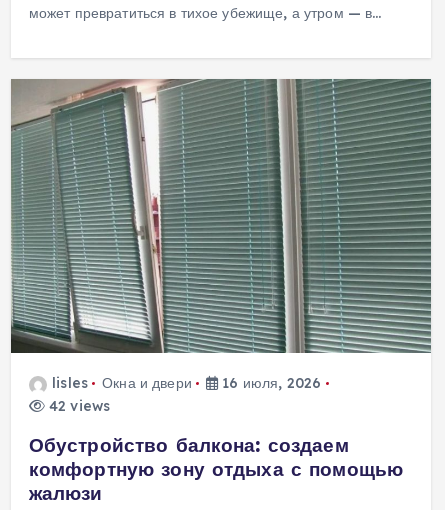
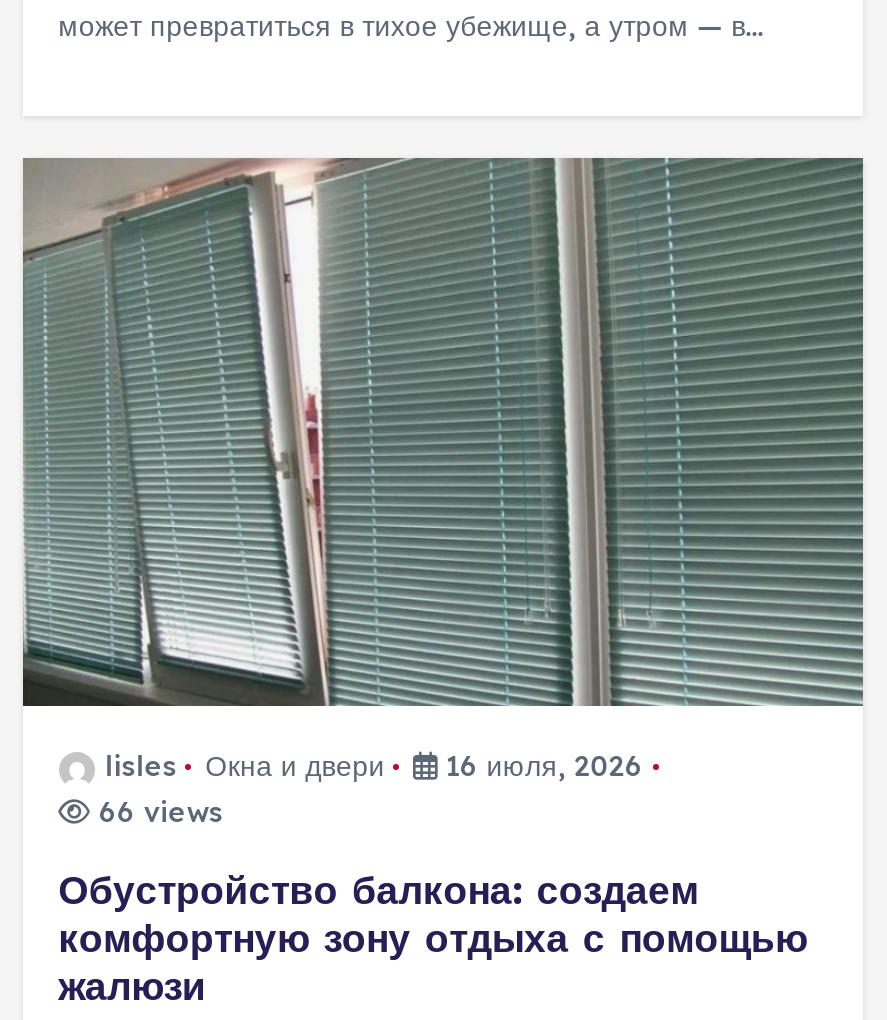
[45,397,110,415] 42 views -> [91,795,223,831] 66 views

